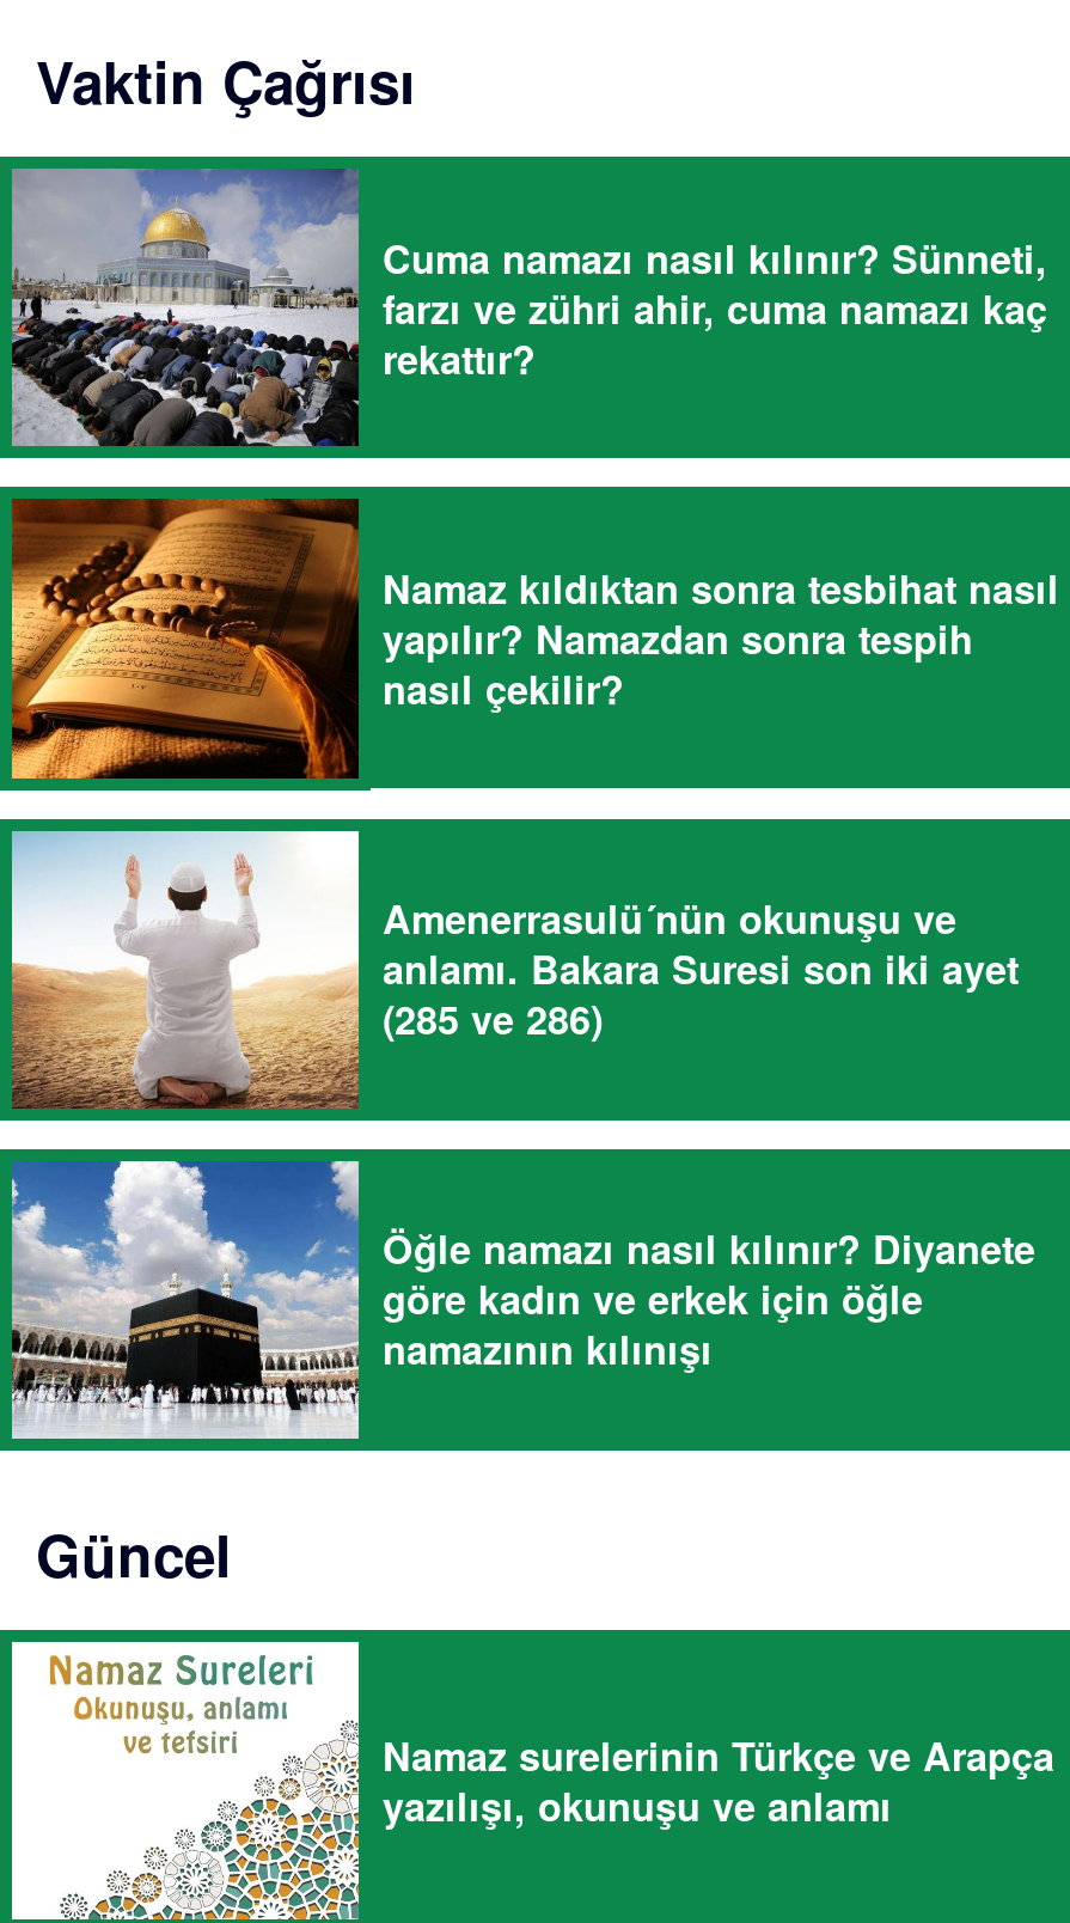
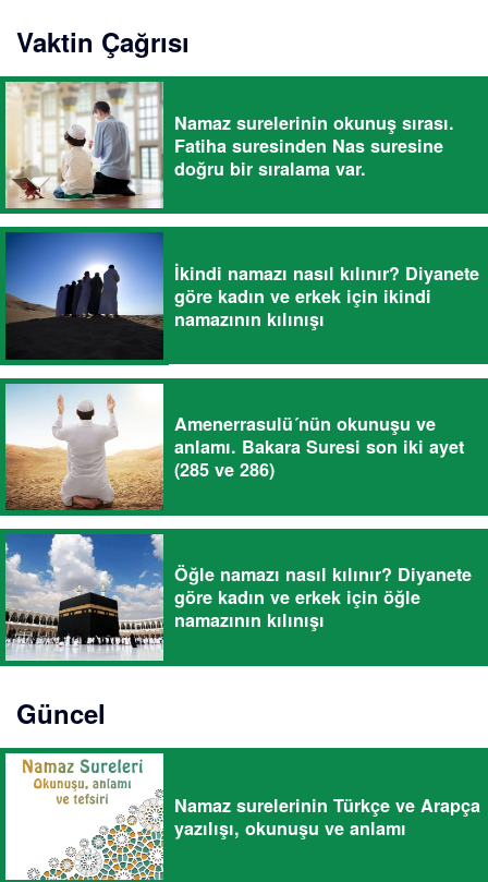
[10,169,1047,448] [image] | Cuma namazı nasıl kılınır? Sünneti, | farzı ve zühri ahir, cuma namazı kaç | rekattır? -> [4,81,454,209] [image] | Namaz surelerinin okunuş sırası. | Fatiha suresinden Nas suresine | doğru bir sıralama var.
[10,496,1059,781] [image] | Namaz kıldıktan sonra tesbihat nasıl | yapılır? Namazdan sonra tespih | nasıl çekilir? -> [4,231,479,361] [image] | İkindi namazı nasıl kılınır? Diyanete | göre kadın ve erkek için ikindi | namazının kılınışı

